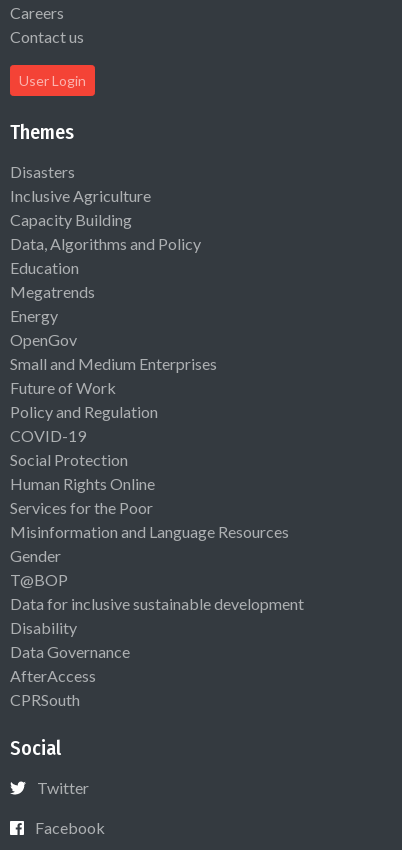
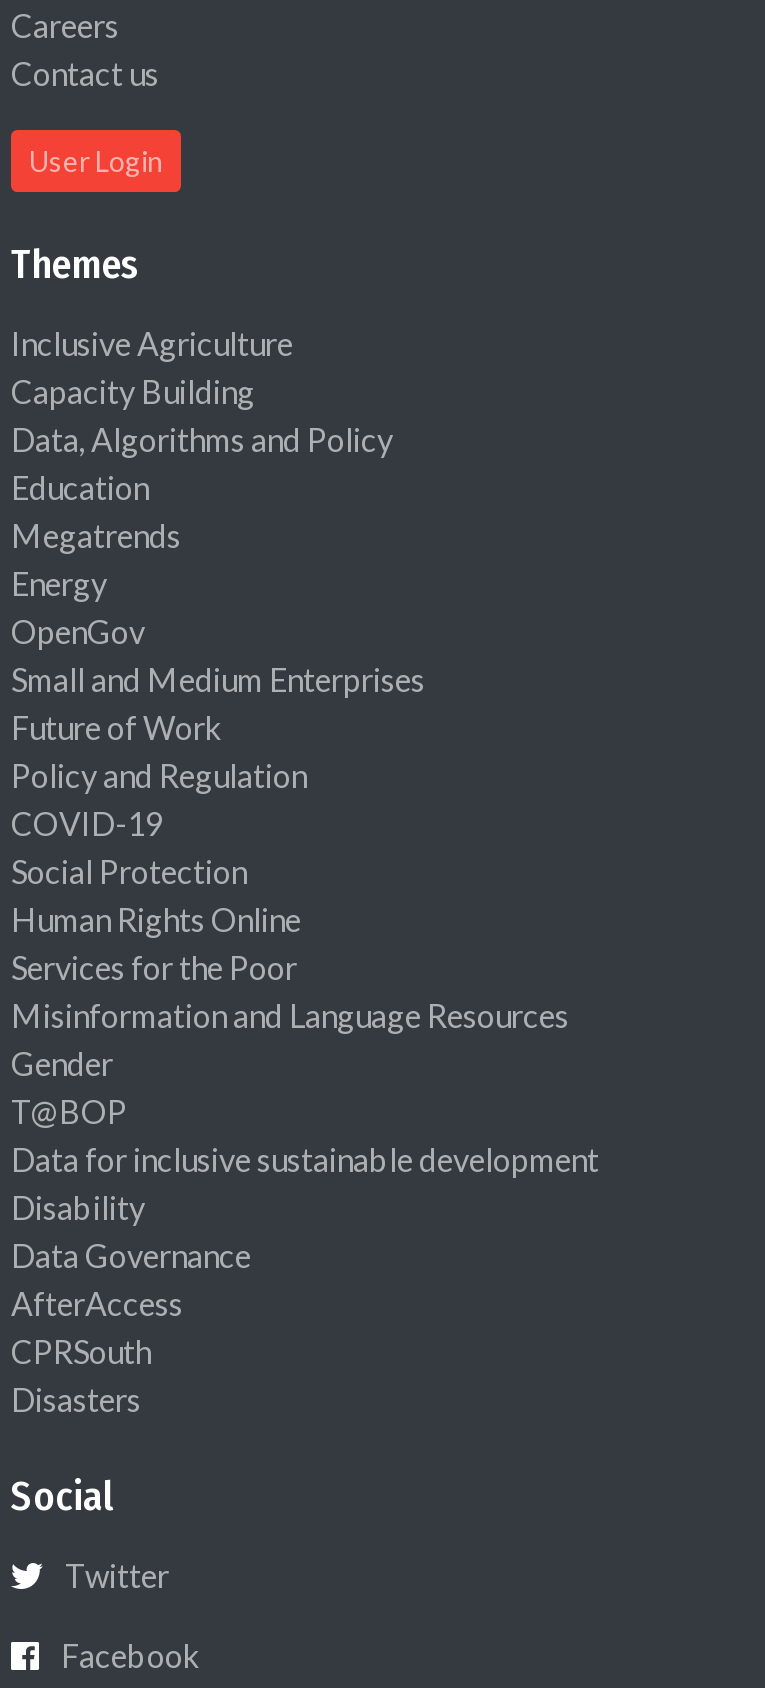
moved [10,162,75,181] -> [11,1380,141,1418]: Disasters
moved [10,186,304,709] -> [11,324,599,1370]: Inclusive Agriculture | Capacity Building | Data, Algorithms and Policy | ... | AfterAccess | CPRSouth

